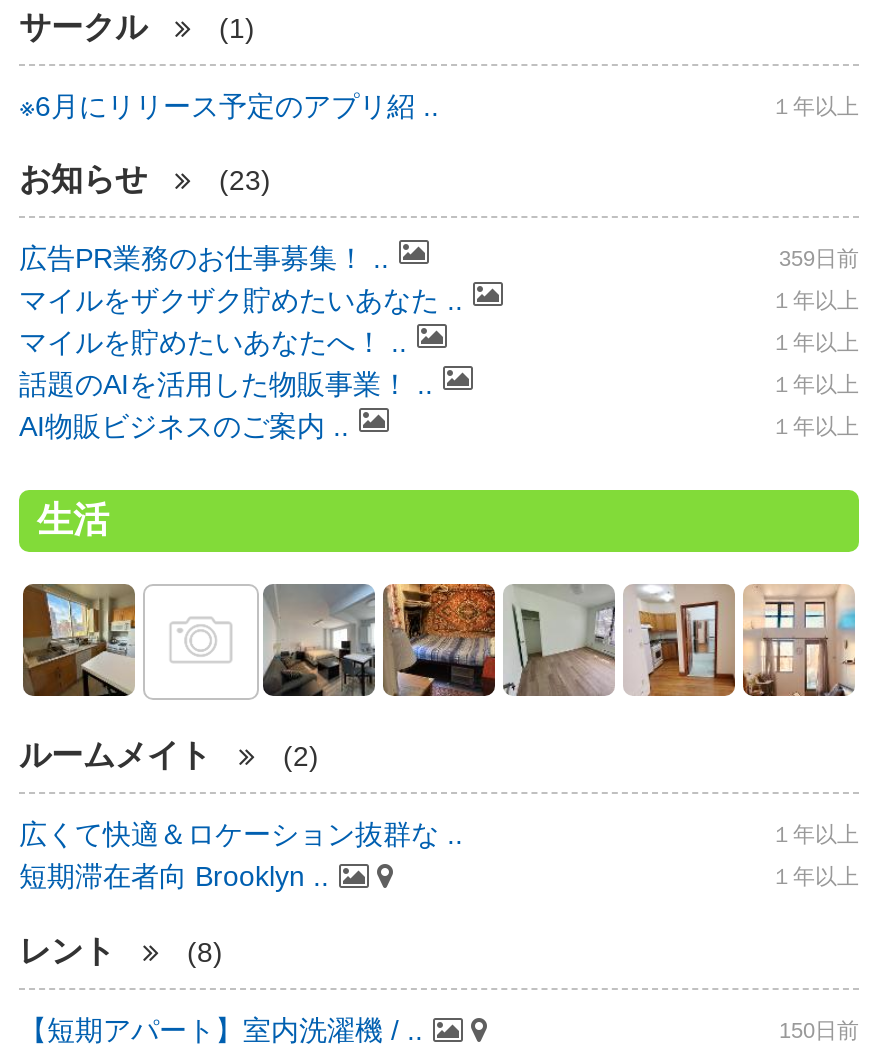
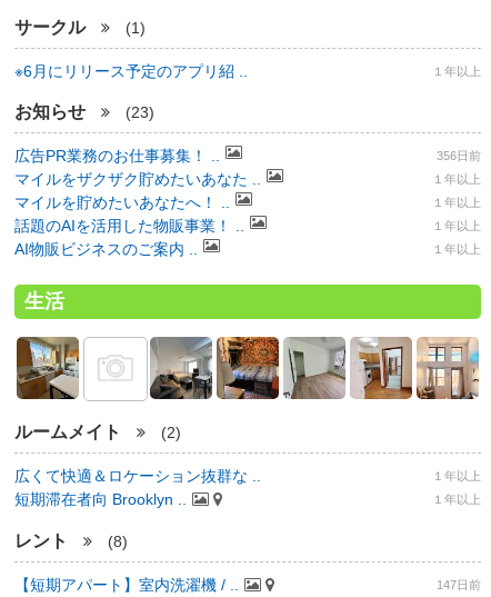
[779,246,859,270] 359日前 -> [437,149,481,162] 356日前
[779,1017,859,1041] 150日前 -> [437,578,481,591] 147日前

